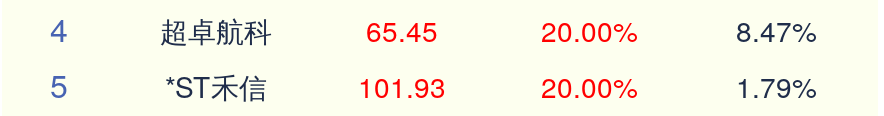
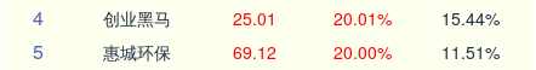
[160,10,816,50] 超卓航科 | 65.45 | 20.00% | 8.47% -> [103,6,499,30] 创业黑马 | 25.01 | 20.01% | 15.44%
[165,66,446,106] *ST禾信 | 101.93 -> [103,40,276,64] 惠城环保 | 69.12
[736,66,816,106] 1.79% -> [441,40,499,64] 11.51%

